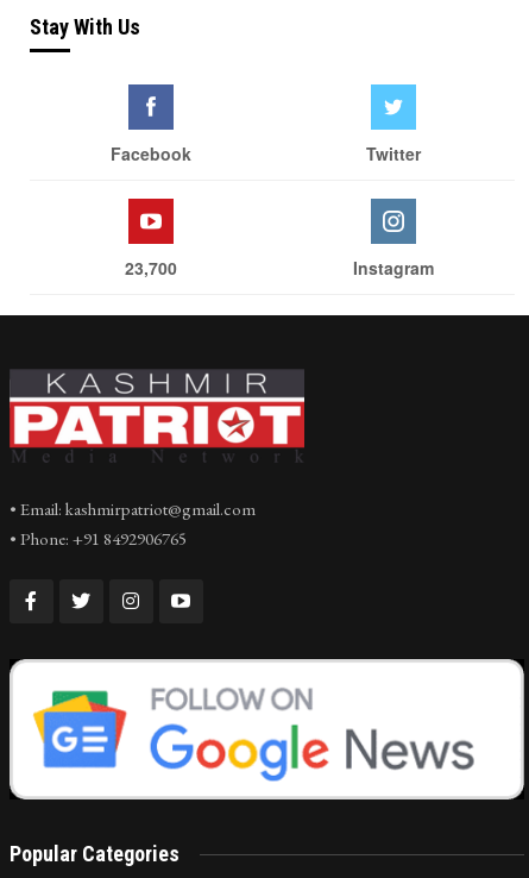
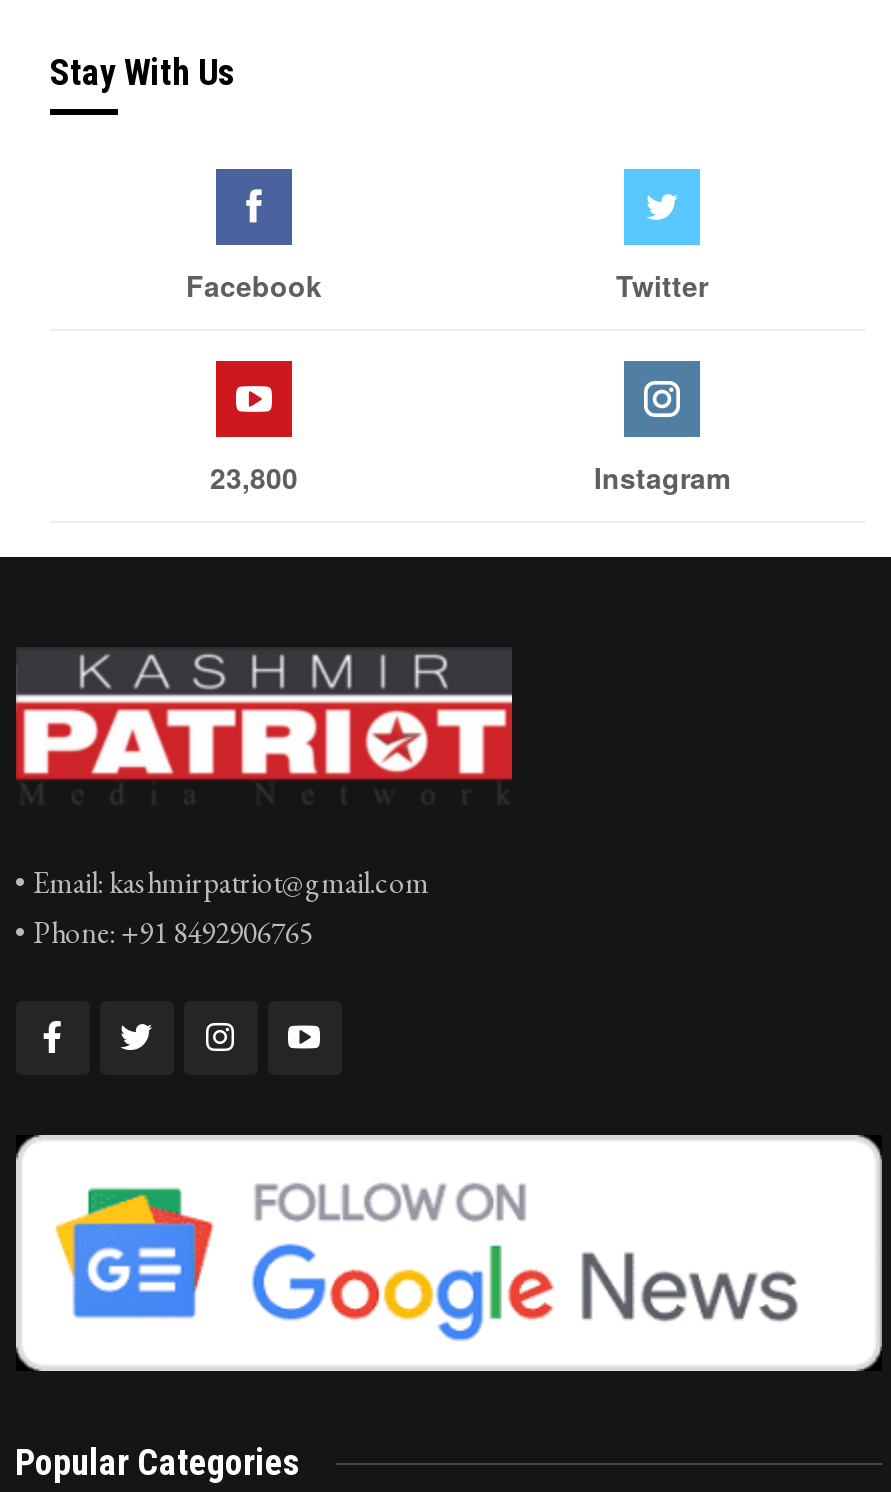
[125,256,177,279] 23,700 -> [210,457,298,497] 23,800

